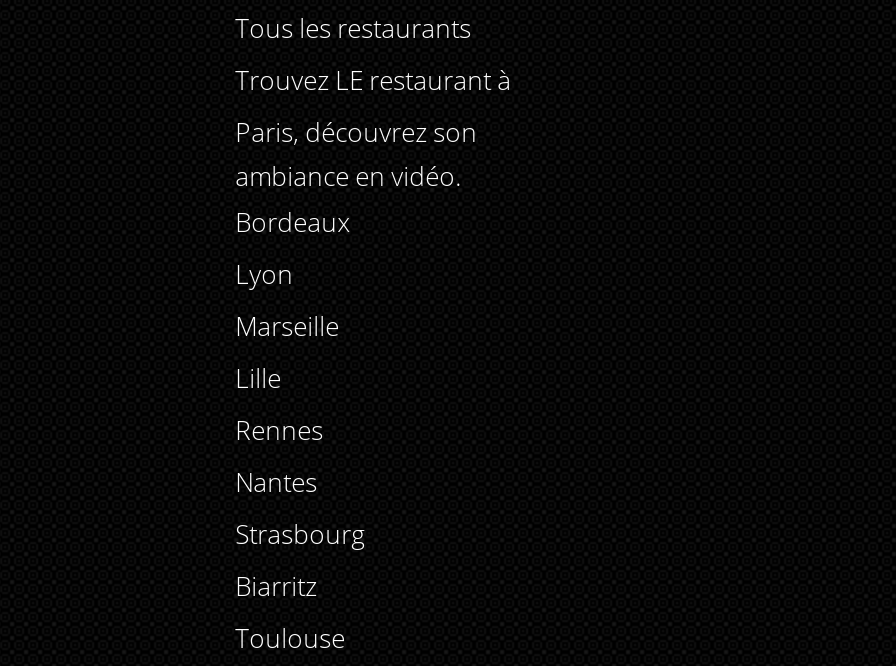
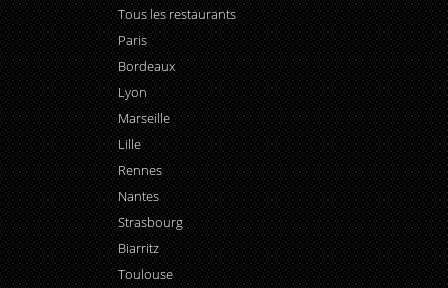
[235,62,511,194] Trouvez LE restaurant à | Paris, découvrez son | ambiance en vidéo. -> [118,31,147,49] Paris

